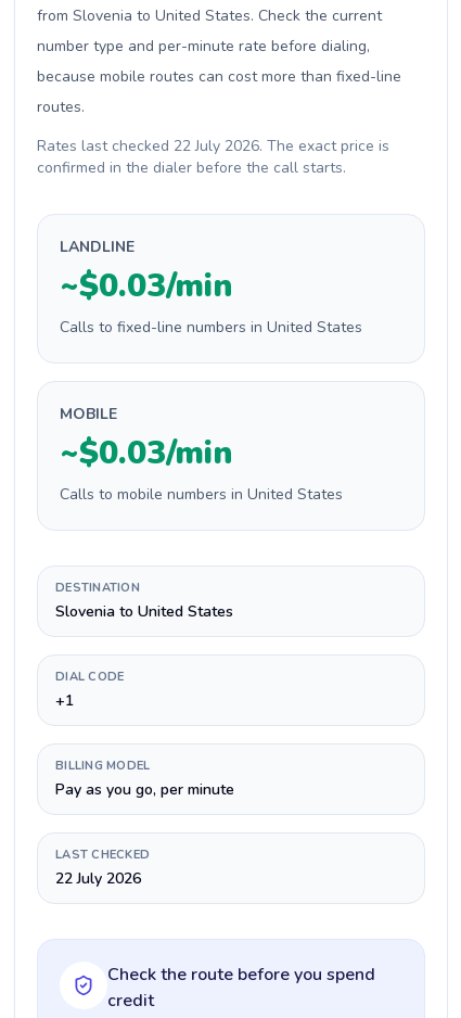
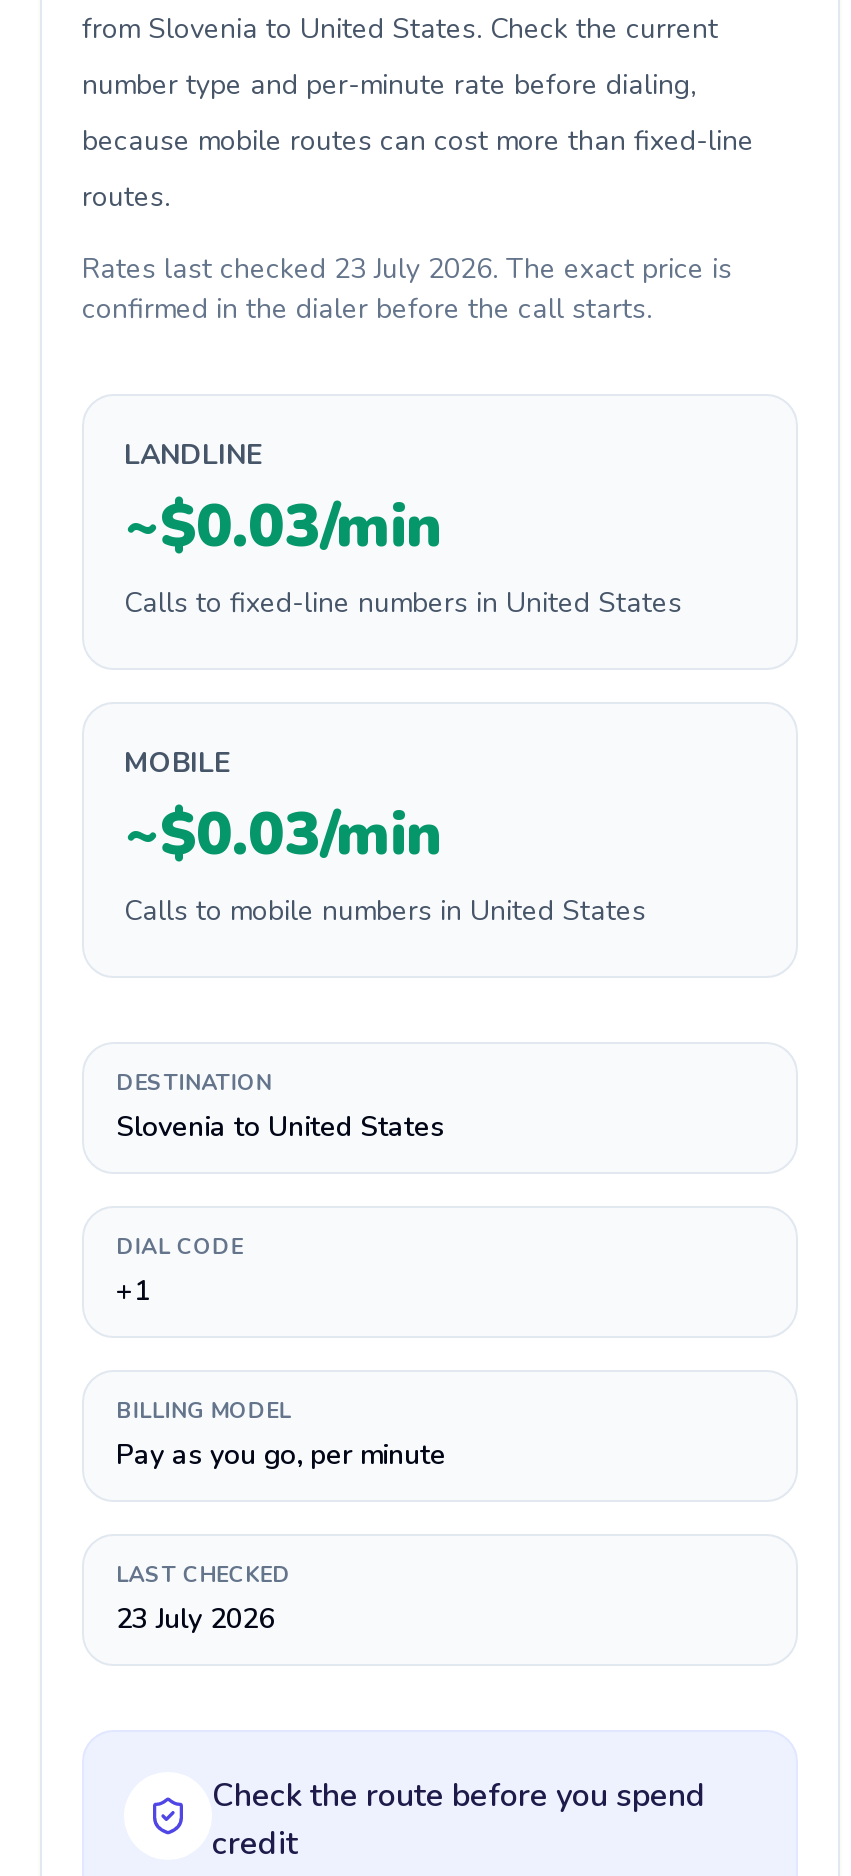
[37,136,389,156] Rates last checked 22 July 2026. The exact price is -> [82,250,732,288] Rates last checked 23 July 2026. The exact price is
[55,868,141,889] 22 July 2026 -> [116,1600,274,1638] 23 July 2026

